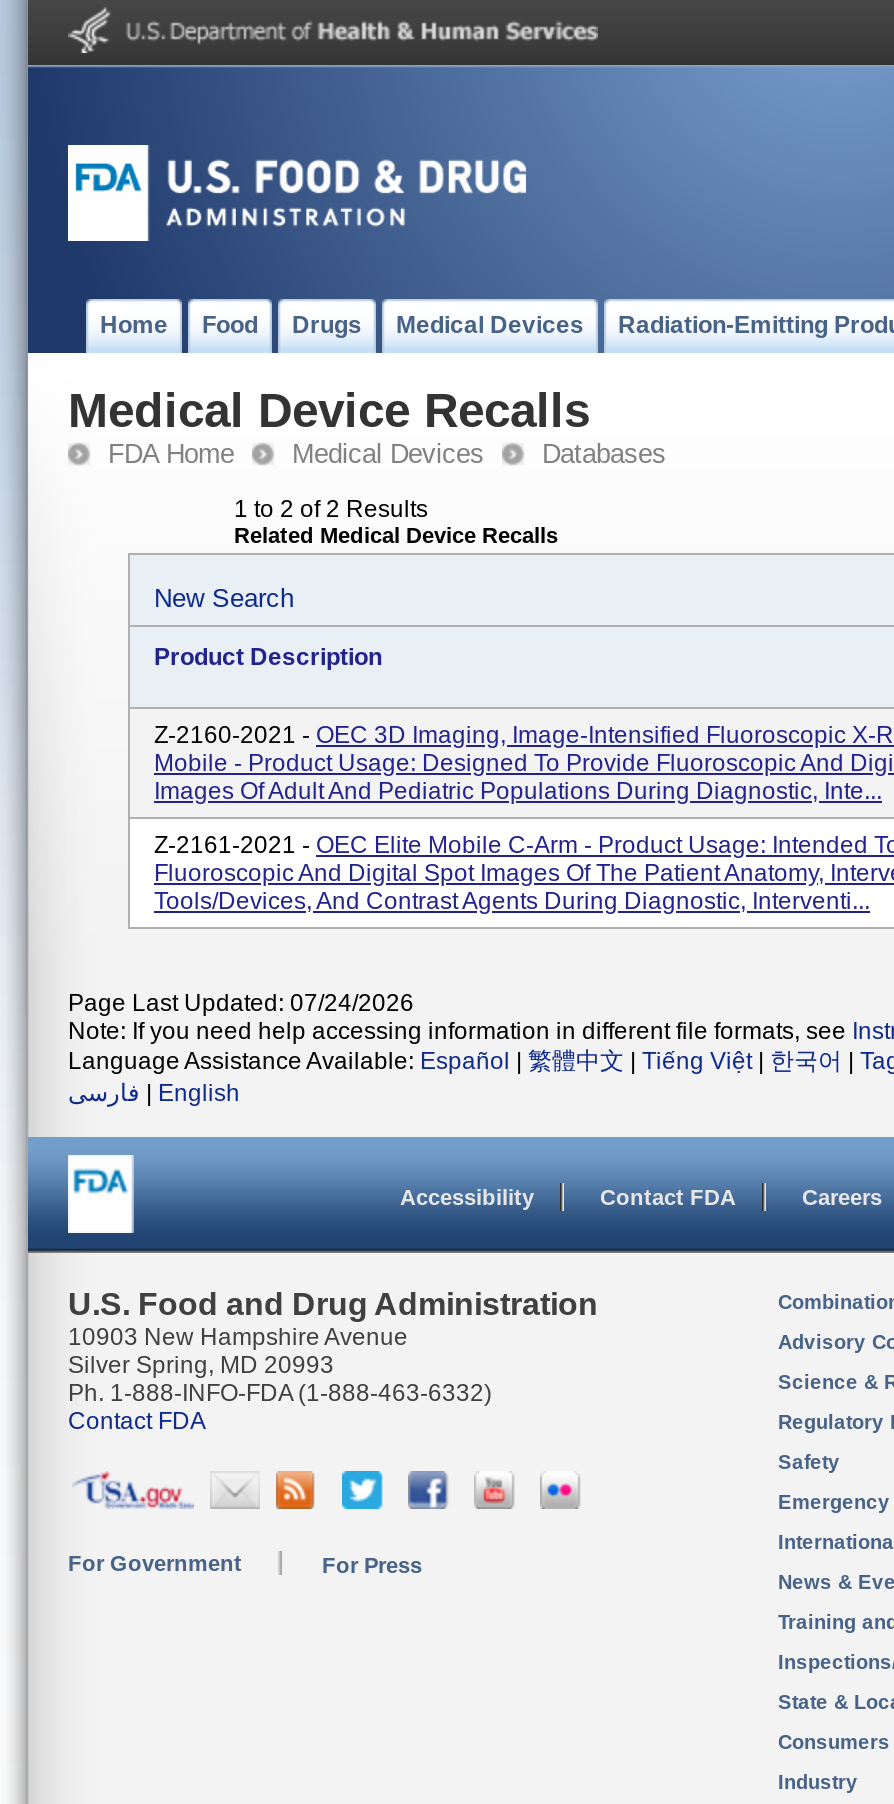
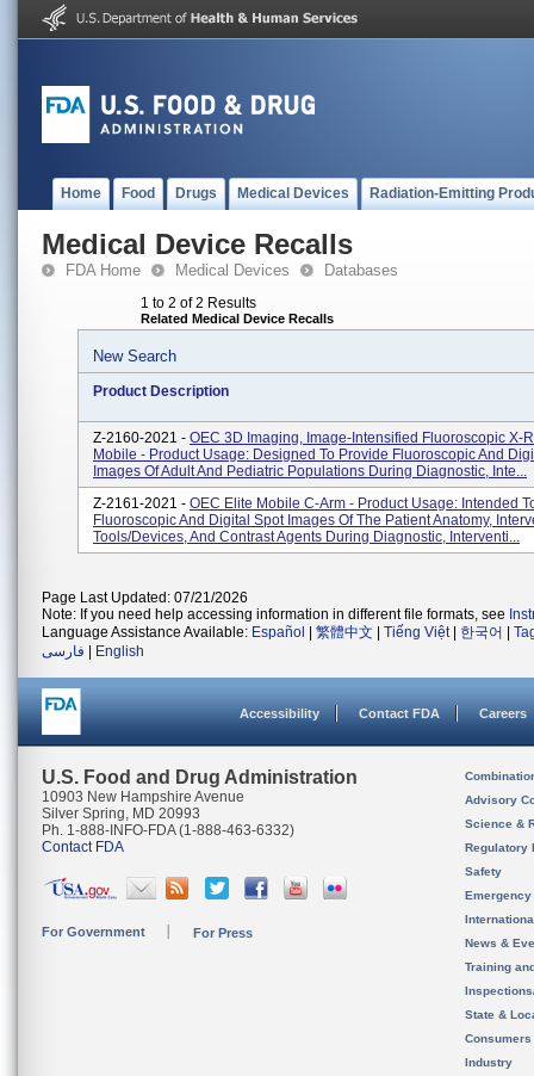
[68,989,414,1017] Page Last Updated: 07/24/2026 -> [42,589,248,606] Page Last Updated: 07/21/2026

